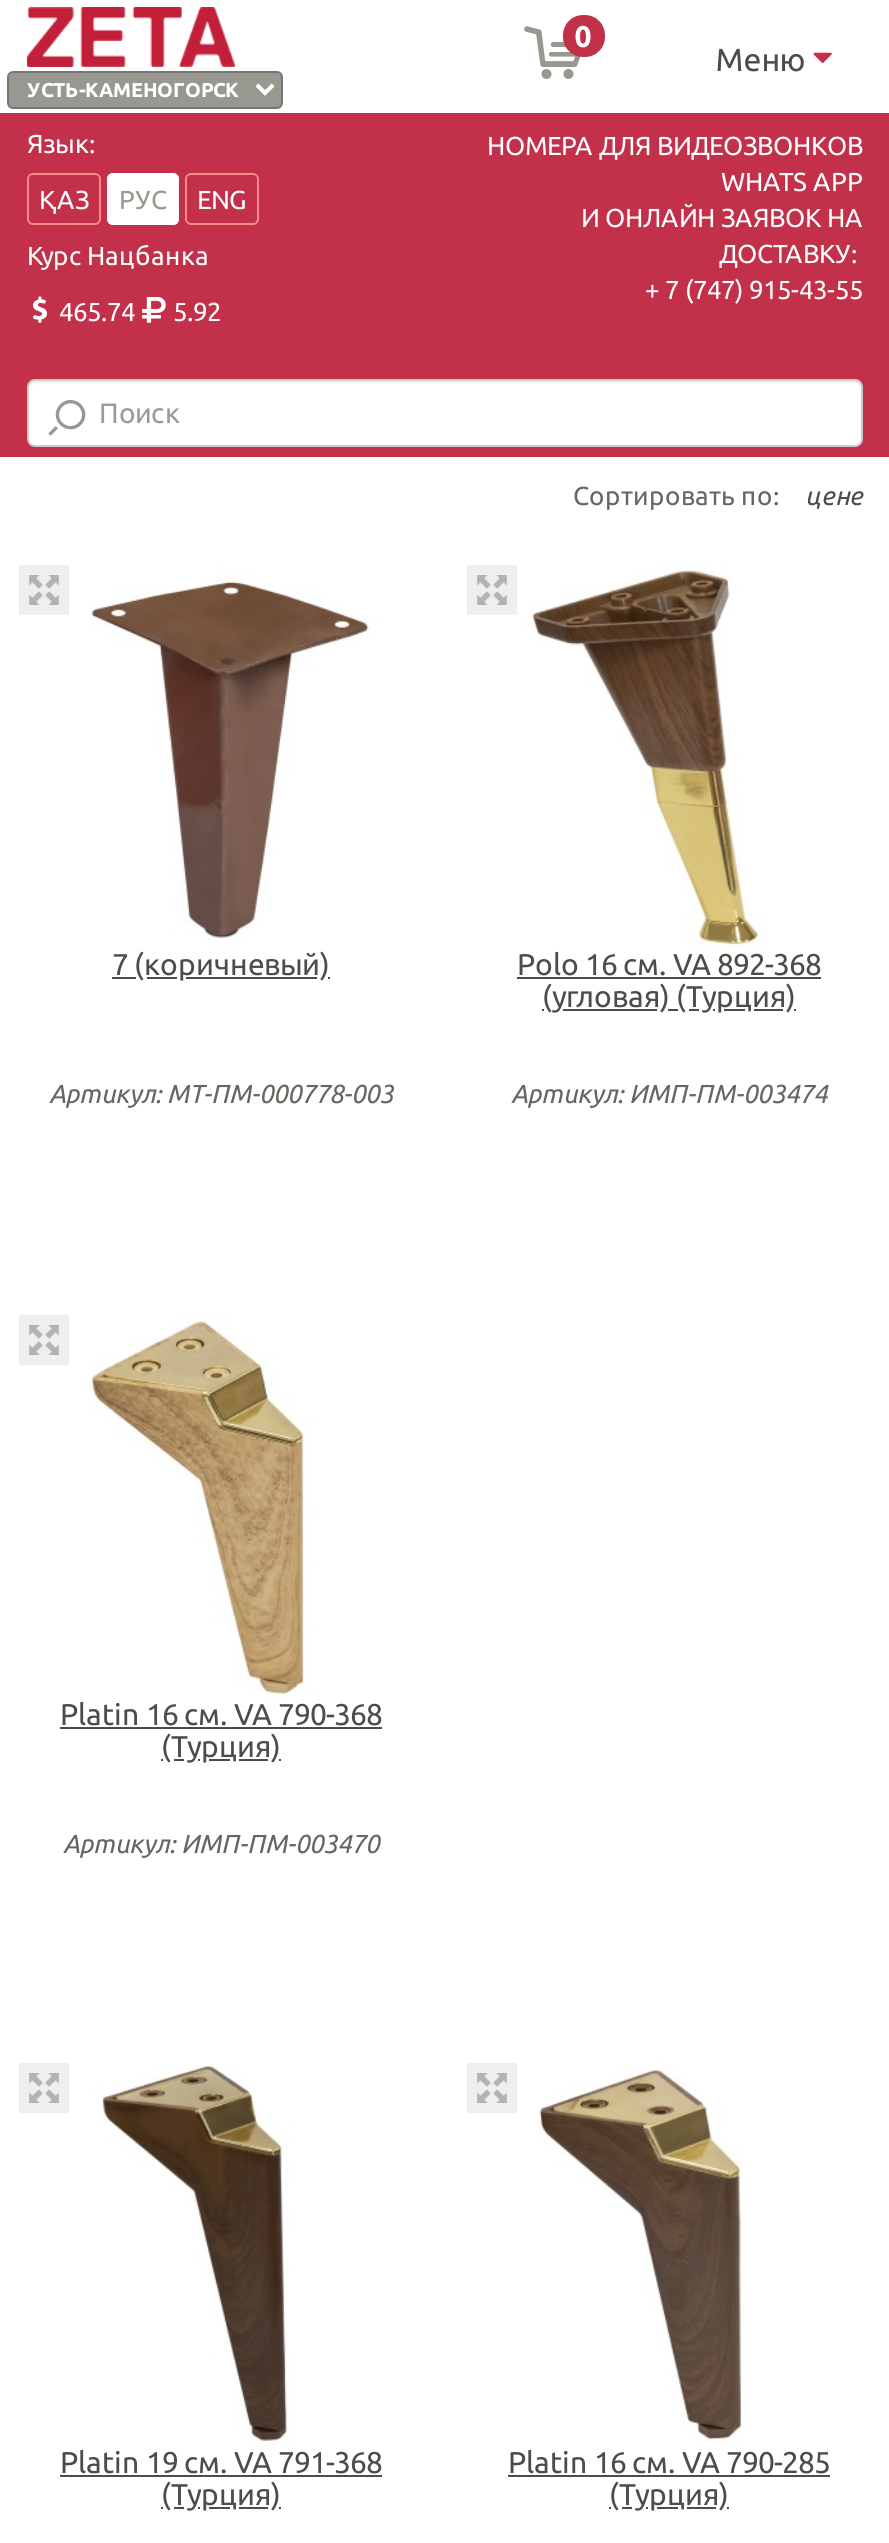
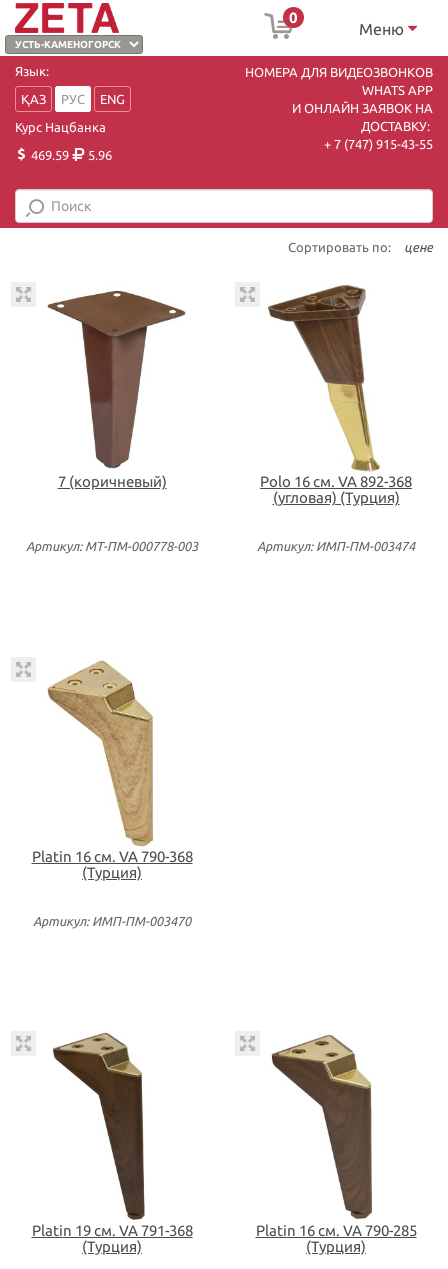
[53,297,135,325] 465.74 -> [28,148,69,162] 469.59
[167,297,221,325] 5.92 -> [85,148,112,162] 5.96

